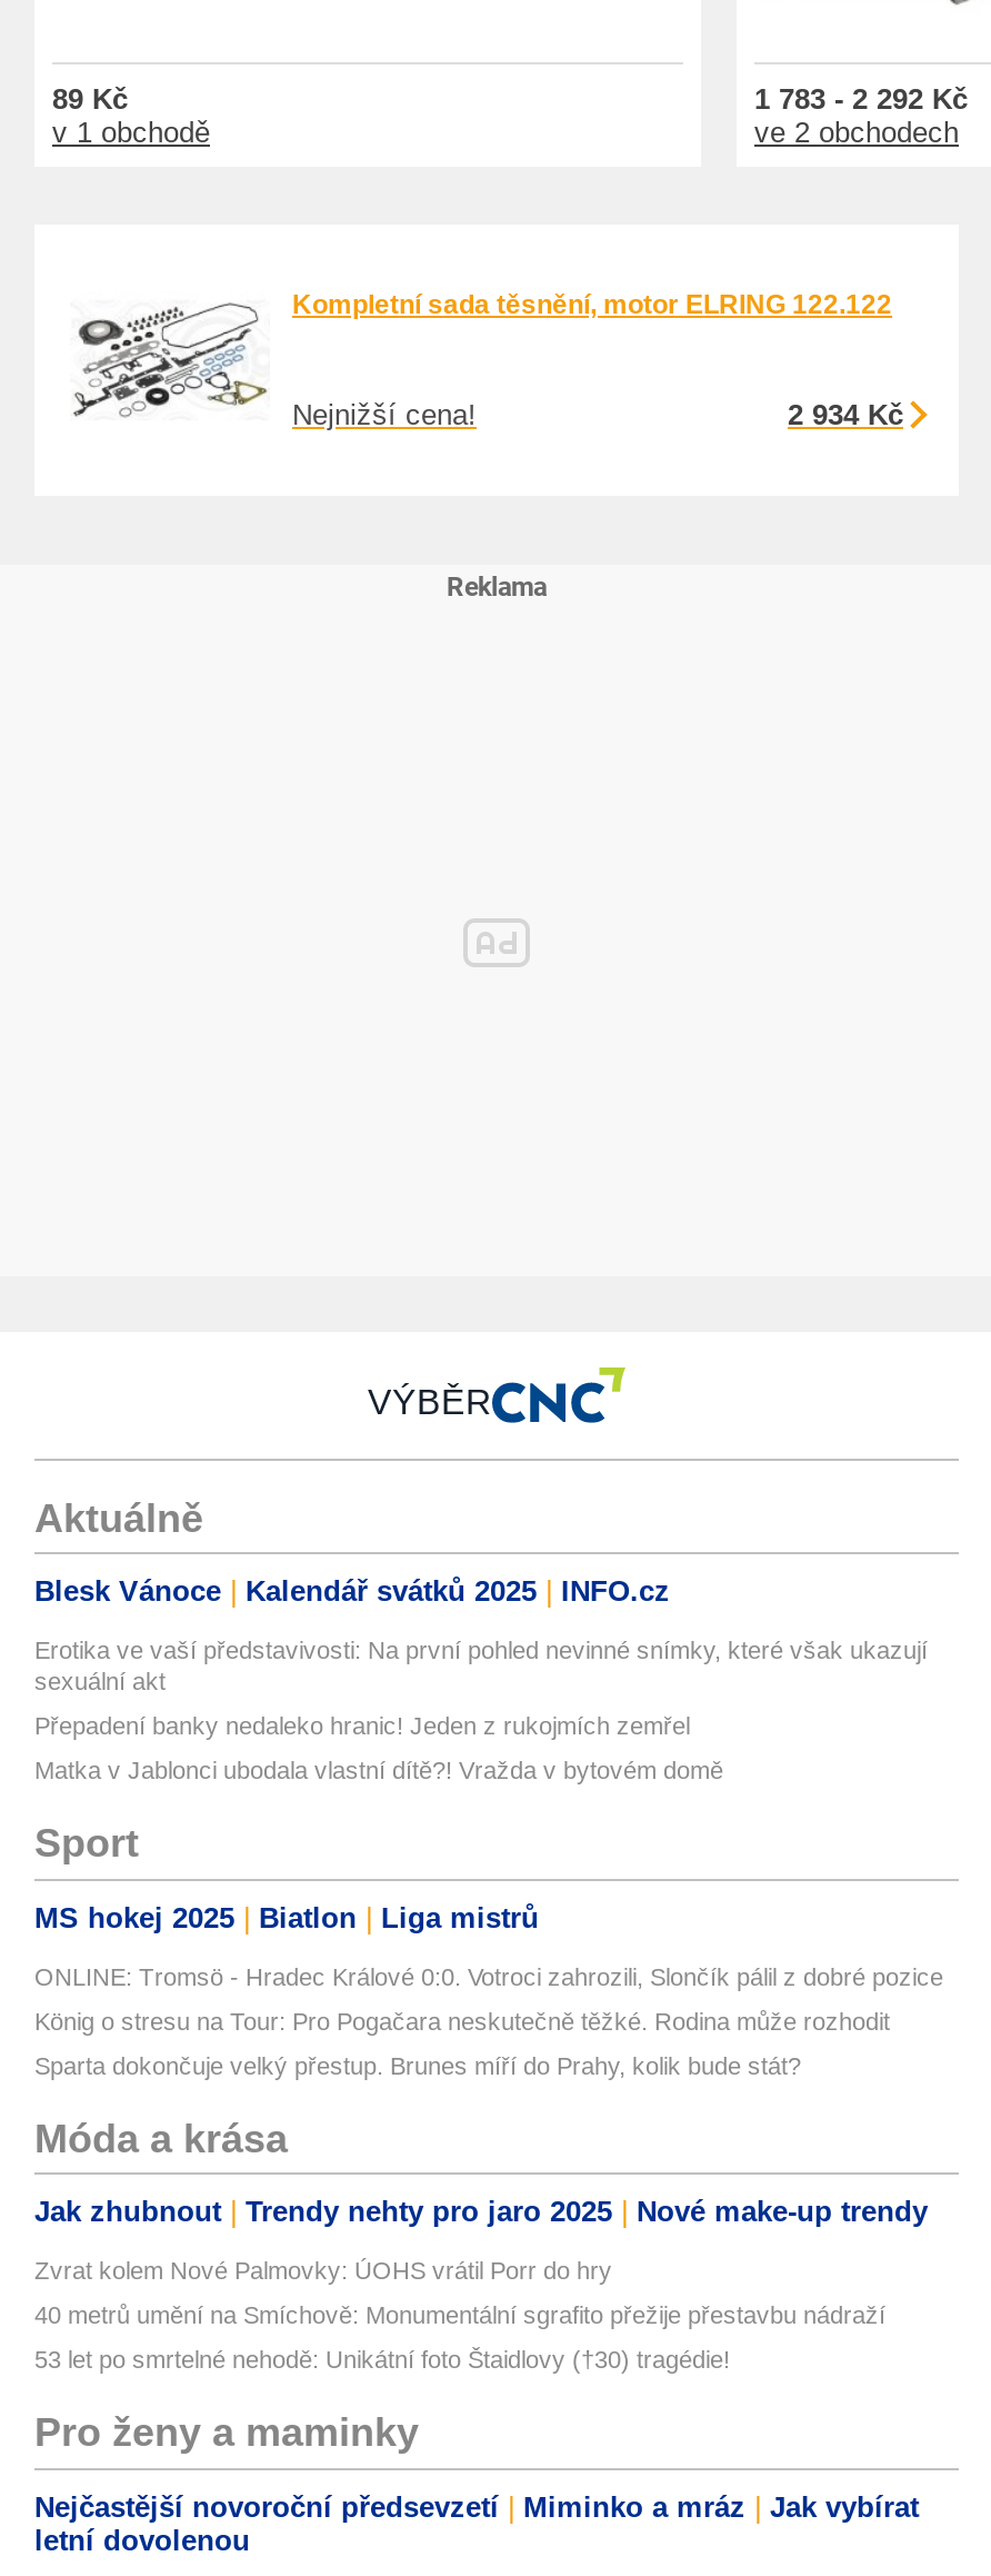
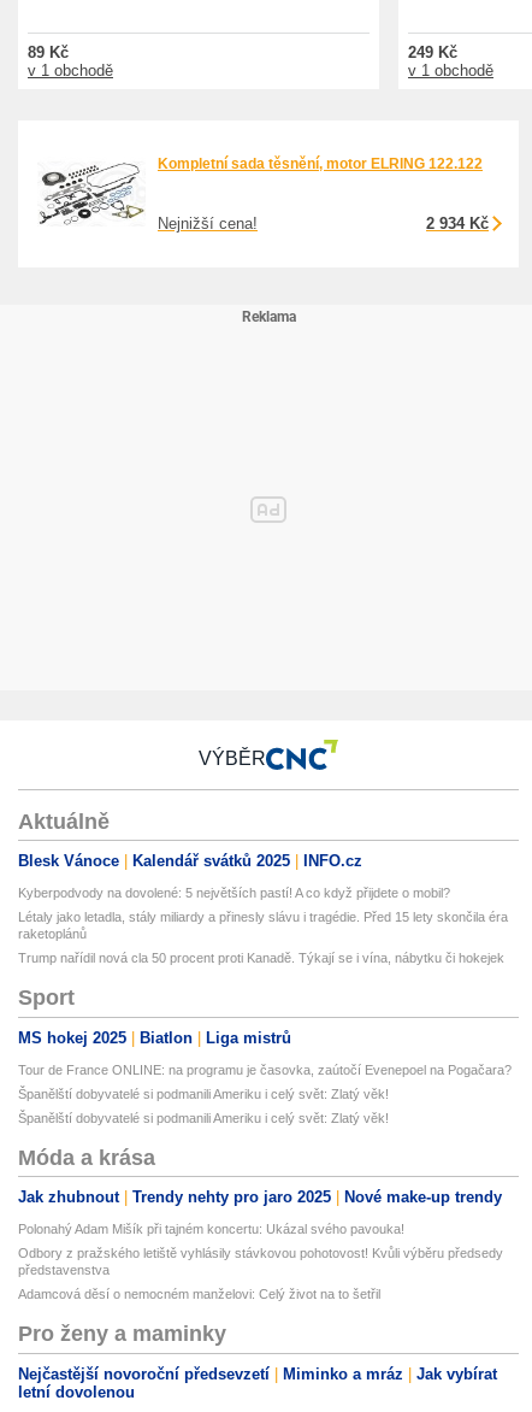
[754,83,968,150] 1 783 - 2 292 Kč | ve 2 obchodech -> [408,44,493,80] 249 Kč | v 1 obchodě
[34,1637,928,1695] Erotika ve vaší představivosti: Na první pohled nevinné snímky, které však ukazují | sexuální akt -> [18,886,450,900] Kyberpodvody na dovolené: 5 největších pastí! A co když přijdete o mobil?
[34,1713,690,1739] Přepadení banky nedaleko hranic! Jeden z rukojmích zemřel -> [18,910,508,941] Létaly jako letadla, stály miliardy a přinesly slávu i tragédie. Před 15 lety skončila éra | raketoplánů
[34,1757,723,1784] Matka v Jablonci ubodala vlastní dítě?! Vražda v bytovém domě -> [18,951,504,965] Trump nařídil nová cla 50 procent proti Kanadě. Týkají se i vína, nábytku či hokejek
[34,1963,943,1989] ONLINE: Tromsö - Hradec Králové 0:0. Votroci zahrozili, Slončík pálil z dobré pozice -> [18,1062,512,1077] Tour de France ONLINE: na programu je časovka, zaútočí Evenepoel na Pogačara?
[34,2007,890,2034] König o stresu na Tour: Pro Pogačara neskutečně těžké. Rodina může rozhodit -> [18,1086,389,1101] Španělští dobyvatelé si podmanili Ameriku i celý svět: Zlatý věk!
[34,2052,801,2078] Sparta dokončuje velký přestup. Brunes míří do Prahy, kolik bude stát? -> [18,1110,389,1125] Španělští dobyvatelé si podmanili Ameriku i celý svět: Zlatý věk!
[34,2257,612,2284] Zvrat kolem Nové Palmovky: ÚOHS vrátil Porr do hry -> [18,1222,404,1236] Polonahý Adam Mišík při tajném koncertu: Ukázal svého pavouka!
[34,2302,885,2329] 40 metrů umění na Smíchově: Monumentální sgrafito přežije přestavbu nádraží -> [18,1246,503,1277] Odbory z pražského letiště vyhlásily stávkovou pohotovost! Kvůli výběru předsedy | představenstva
[34,2346,730,2373] 53 let po smrtelné nehodě: Unikátní foto Štaidlovy (†30) tragédie! -> [18,1287,380,1301] Adamcová děsí o nemocném manželovi: Celý život na to šetřil

